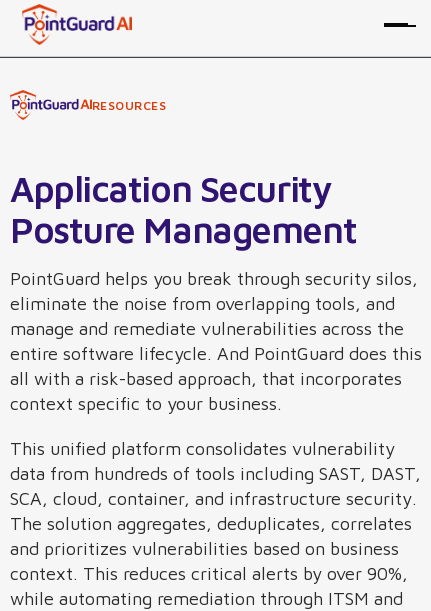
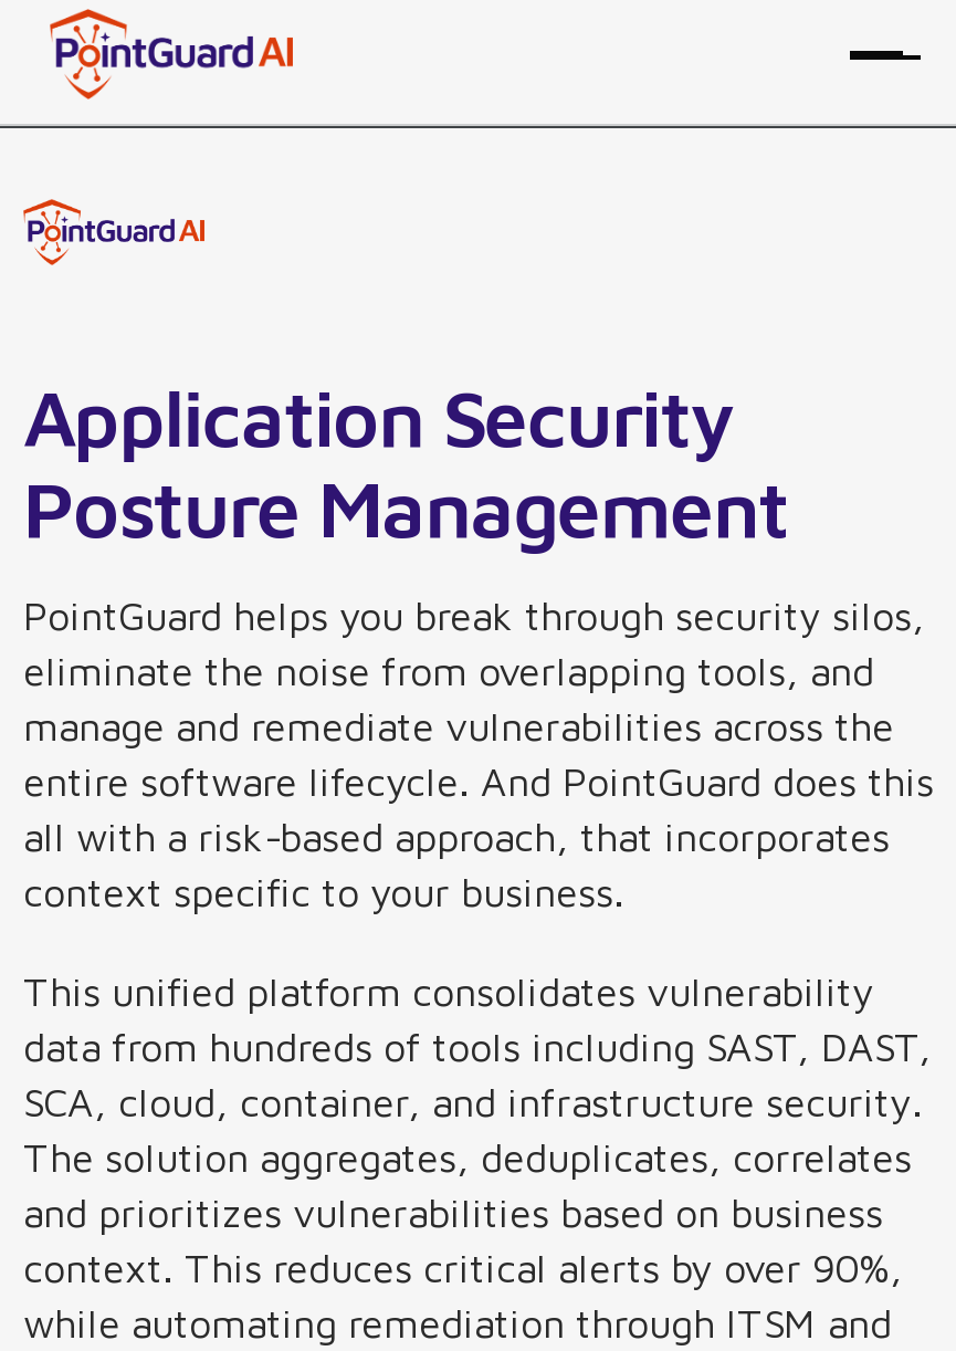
[92,97,166,112] RESOURCES -> none

